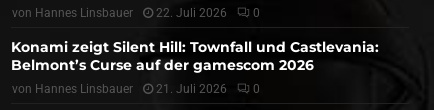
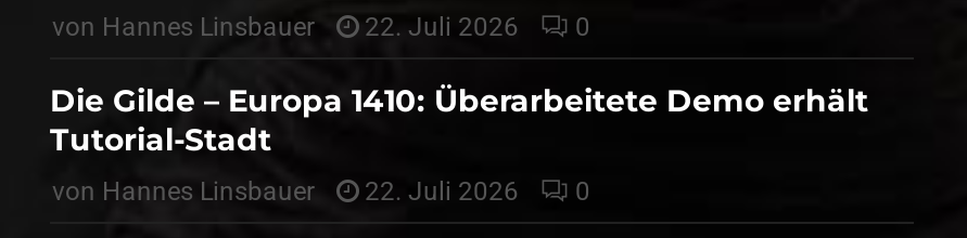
[11,38,379,74] Konami zeigt Silent Hill: Townfall und Castlevania: | Belmont’s Curse auf der gamescom 2026 -> [50,82,868,160] Die Gilde – Europa 1410: Überarbeitete Demo erhält | Tutorial-Stadt
[12,82,260,96] von Hannes Linsbauer 21. Juli 2026 0 -> [52,177,590,207] von Hannes Linsbauer 22. Juli 2026 0

